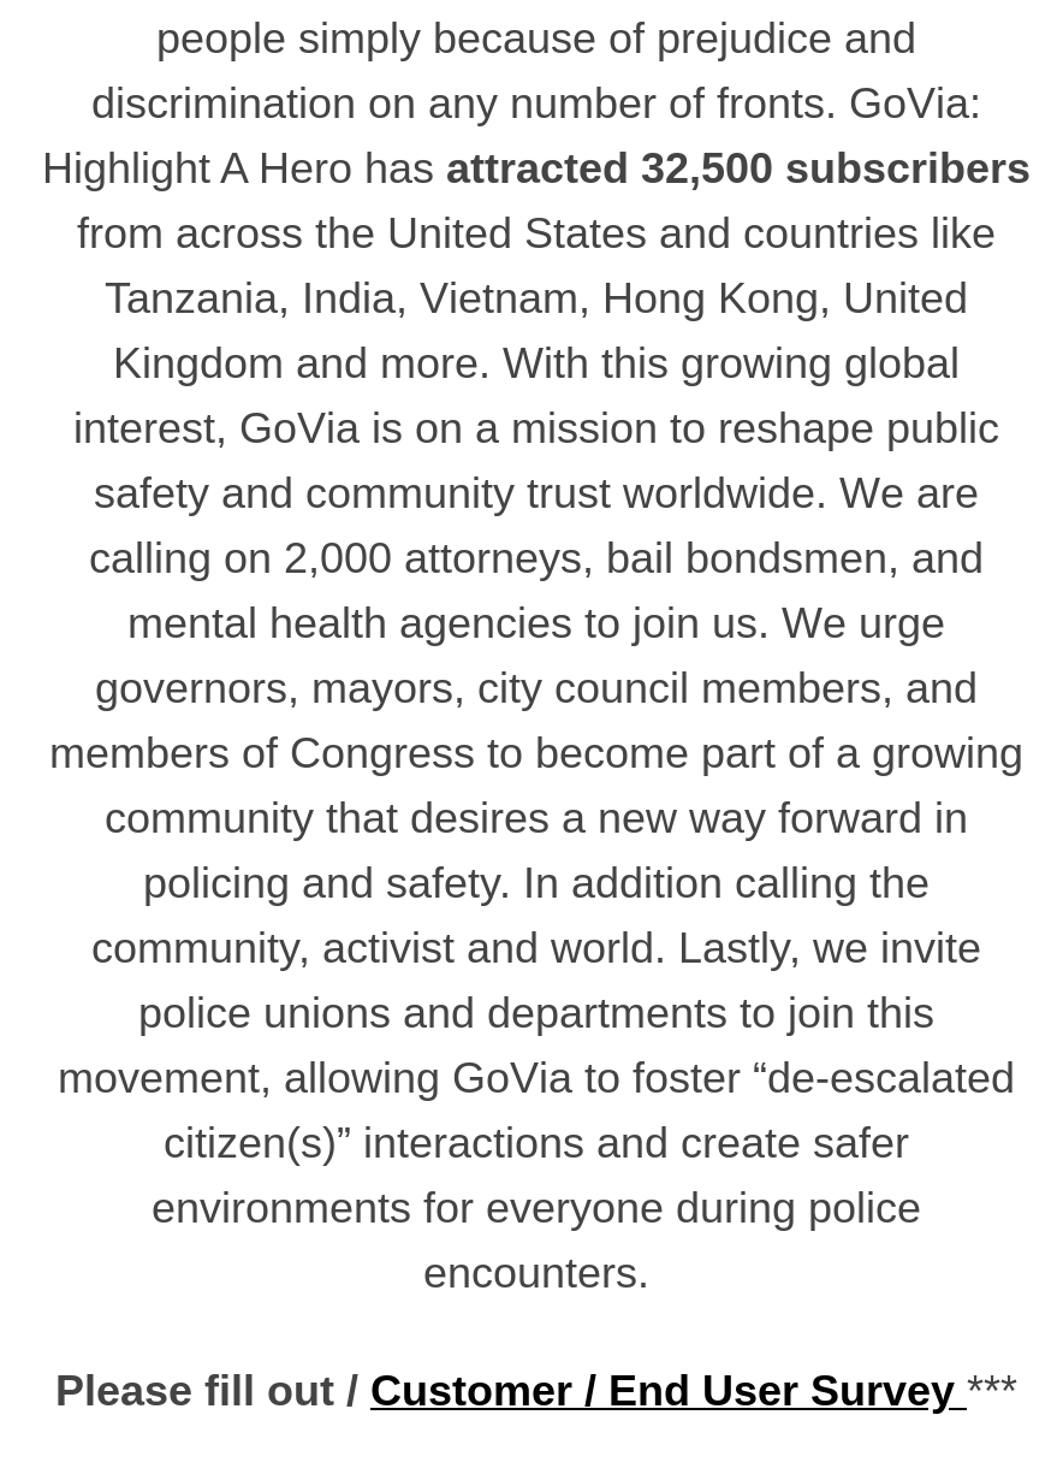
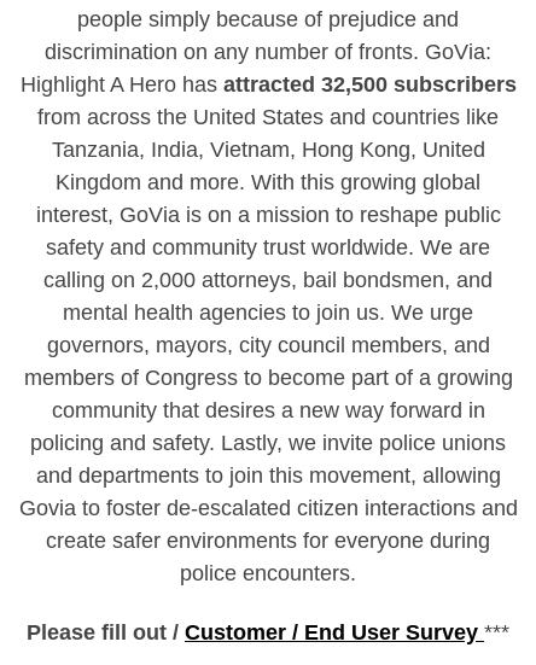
[58,859,1015,1297] policing and safety. In addition calling the | community, activist and world. Lastly, we invite | police unions and departments to join this | movement, allowing GoVia to foster “de-escalated | citizen(s)” interactions and create safer | environments for everyone during police | encounters. -> [19,431,517,585] policing and safety. Lastly, we invite police unions | and departments to join this movement, allowing | Govia to foster de-escalated citizen interactions and | create safer environments for everyone during | police encounters.

